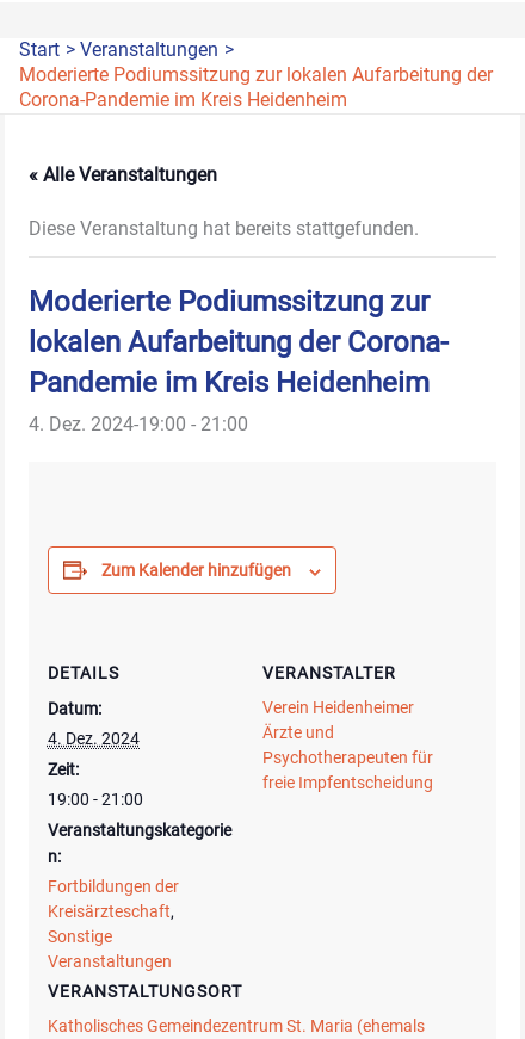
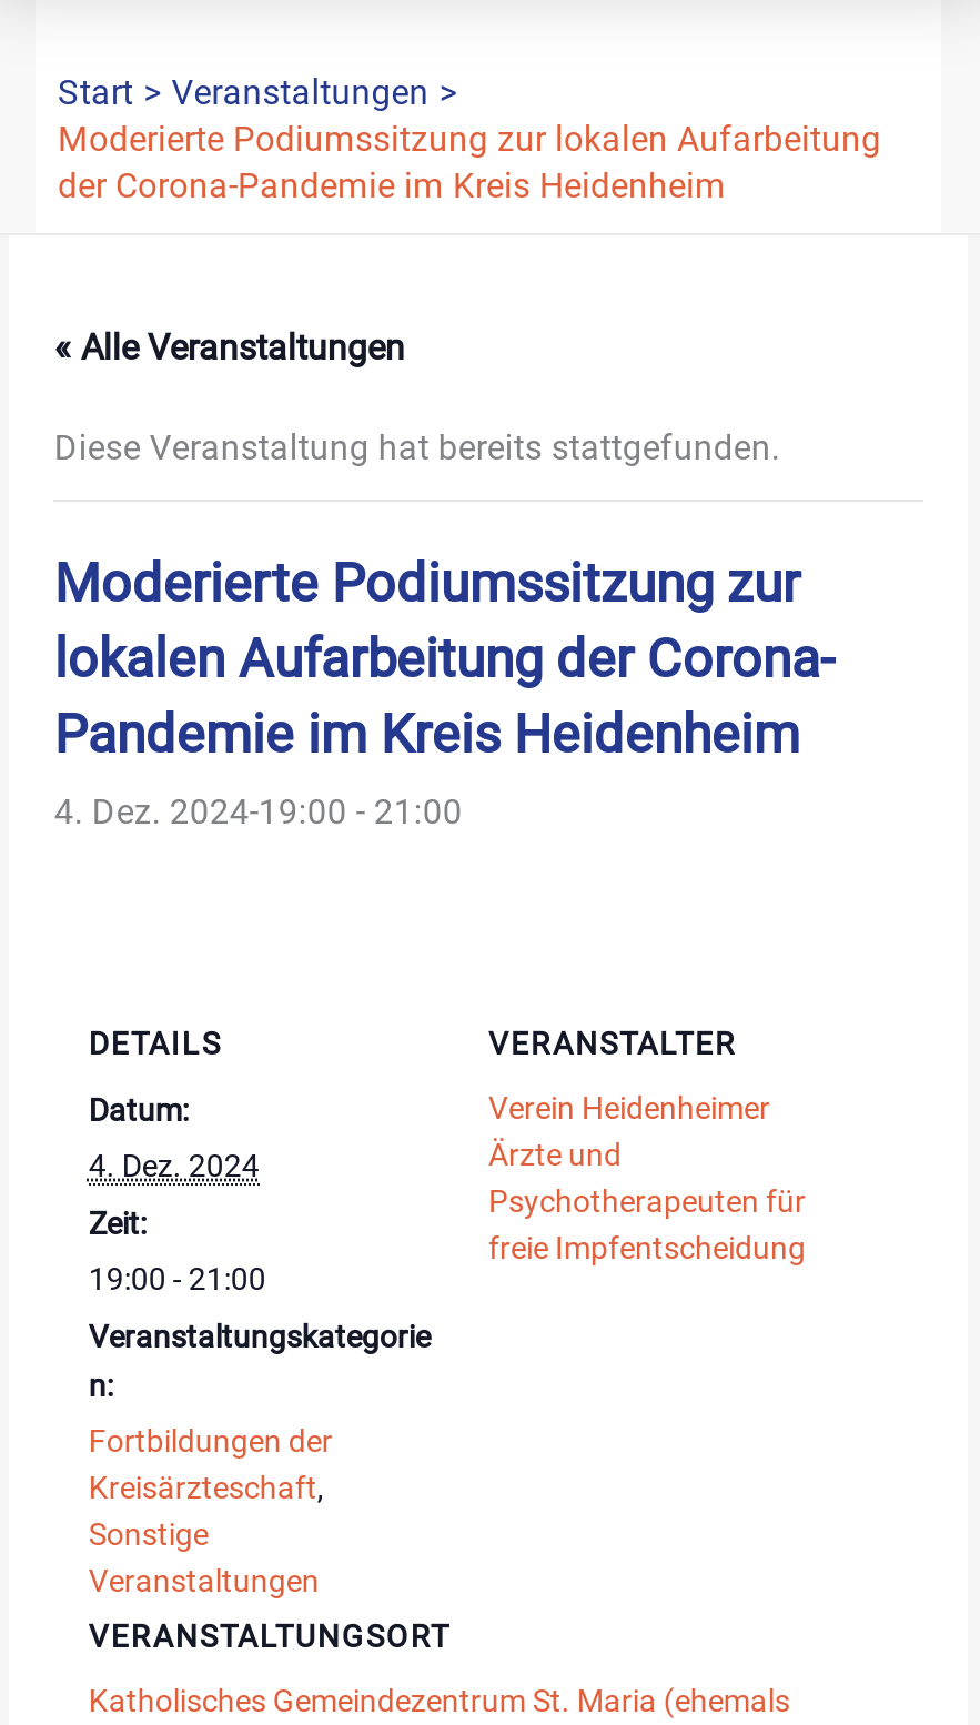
[101,561,291,580] Zum Kalender hinzufügen -> none

